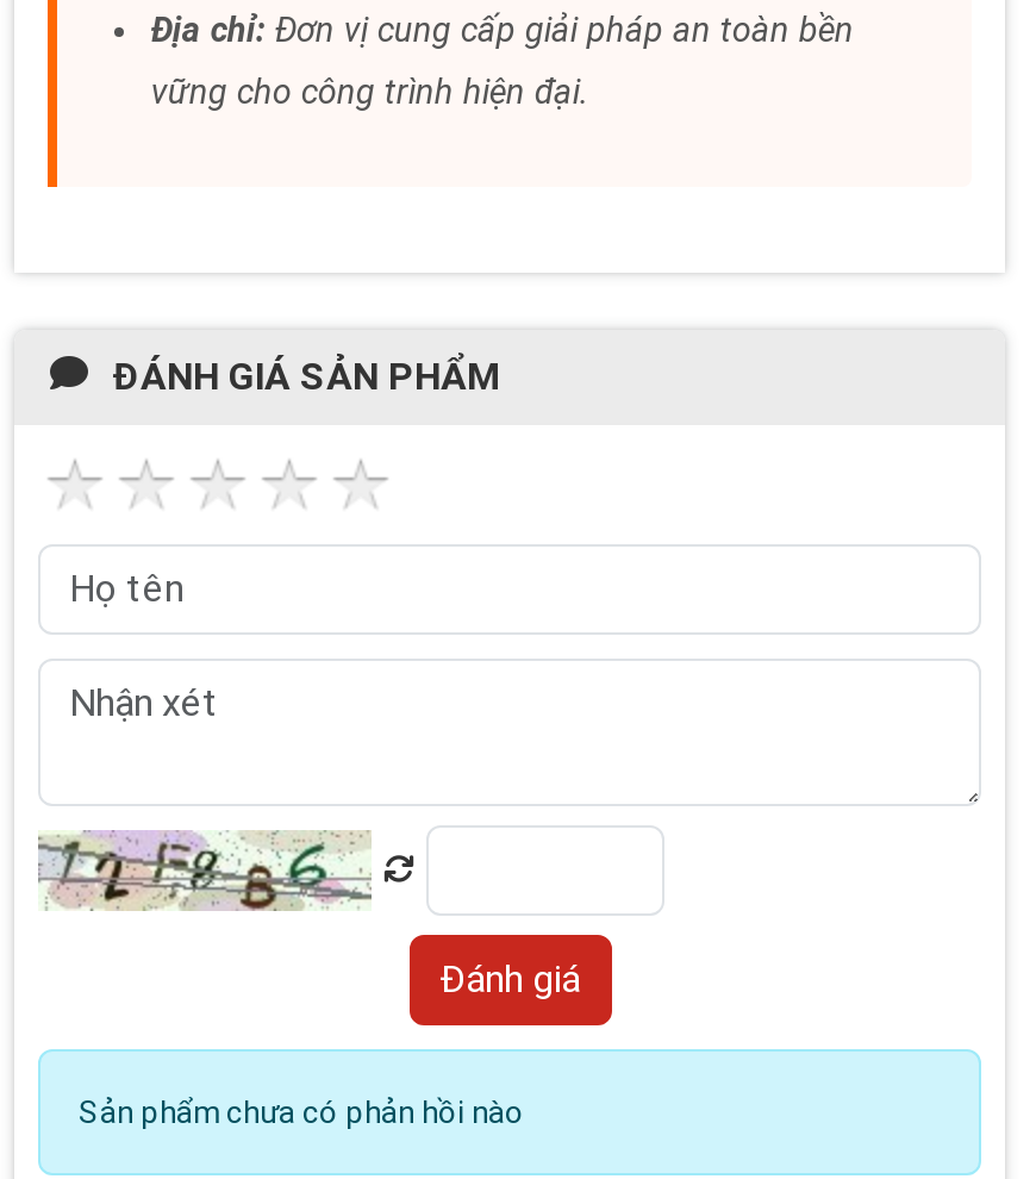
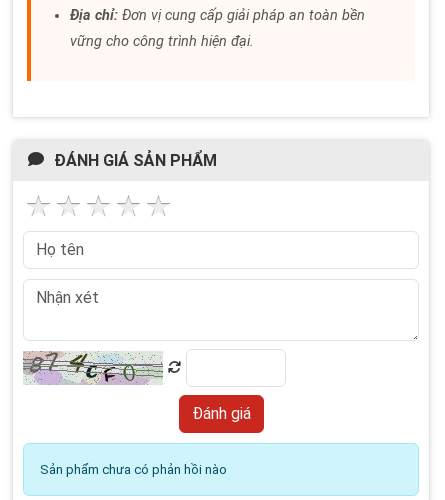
[43,830,369,911] [image] -> [24,351,163,385] [image]

